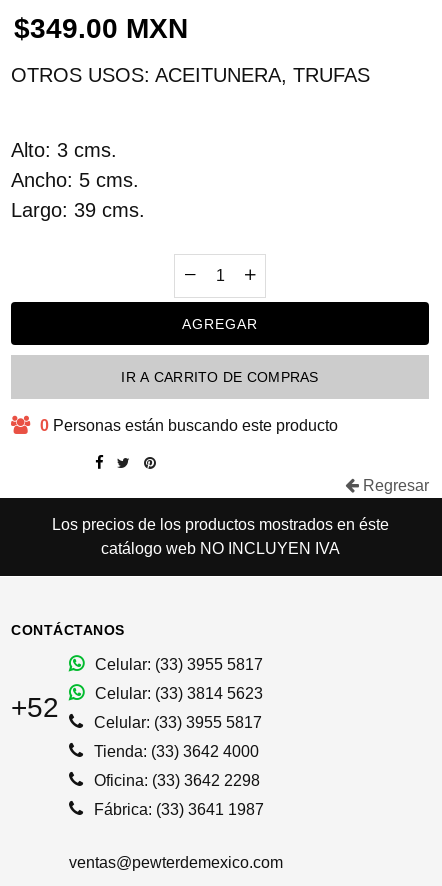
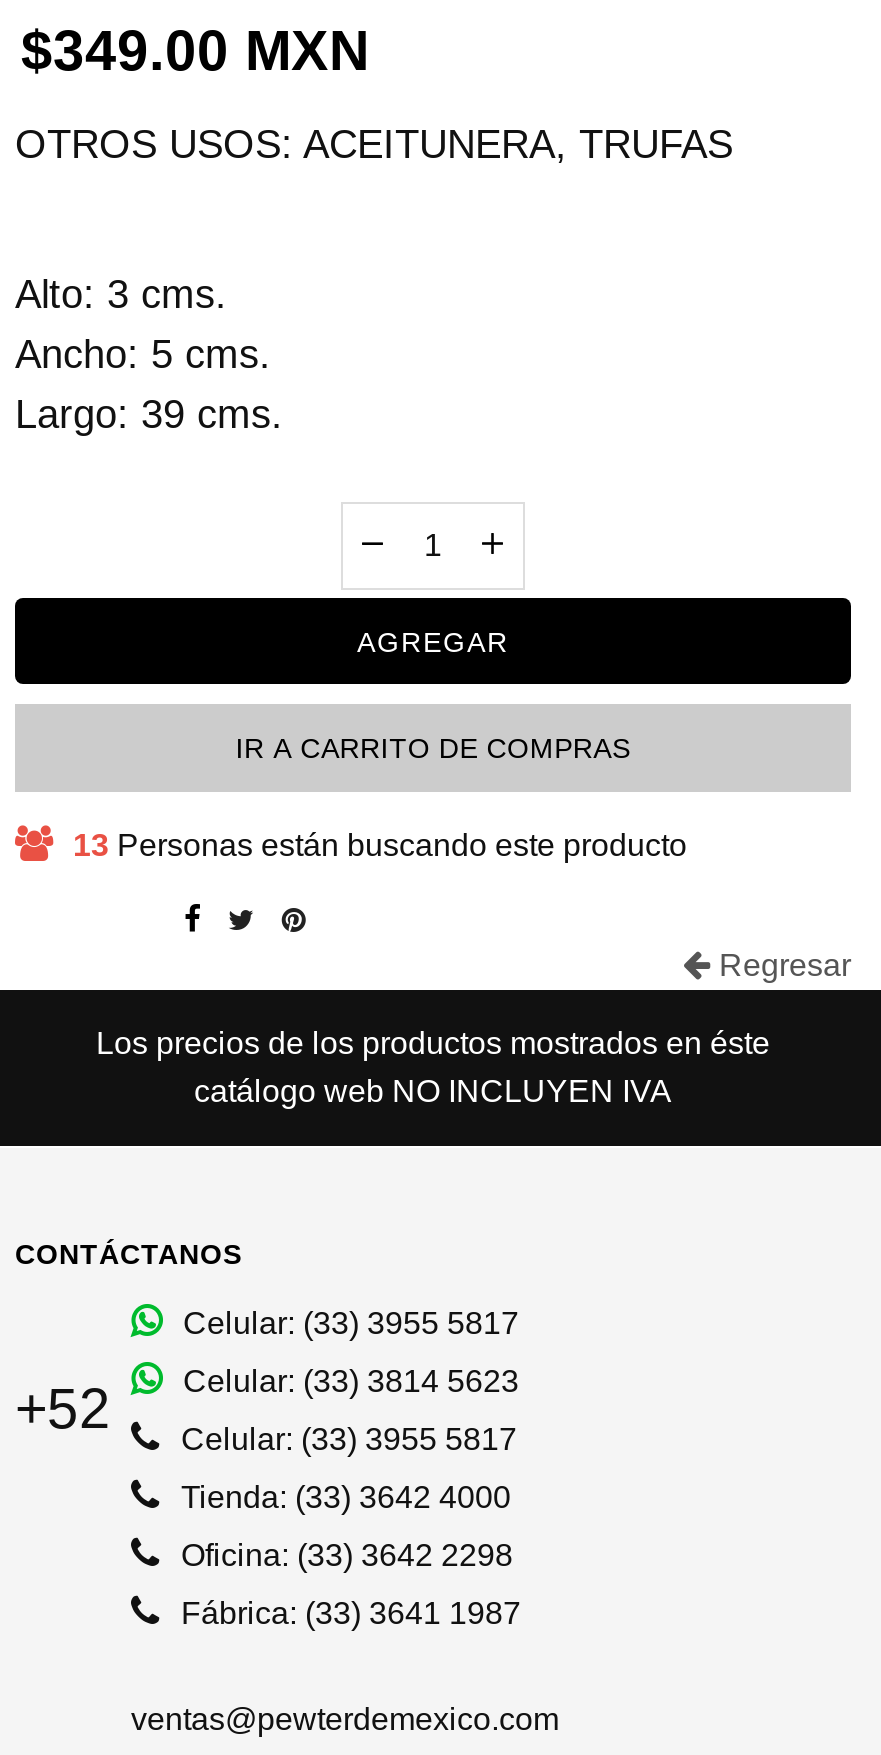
[40,417,338,434] 0 Personas están buscando este producto -> [73,828,687,862] 13 Personas están buscando este producto

